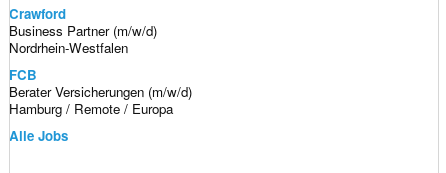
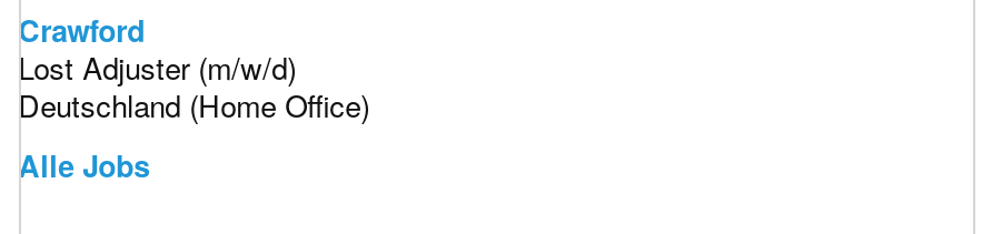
[9,21,192,118] Business Partner (m/w/d) | Nordrhein-Westfalen | FCB | Berater Versicherungen (m/w/d) | Hamburg / Remote / Europa -> [18,47,369,127] Lost Adjuster (m/w/d) | Deutschland (Home Office)

